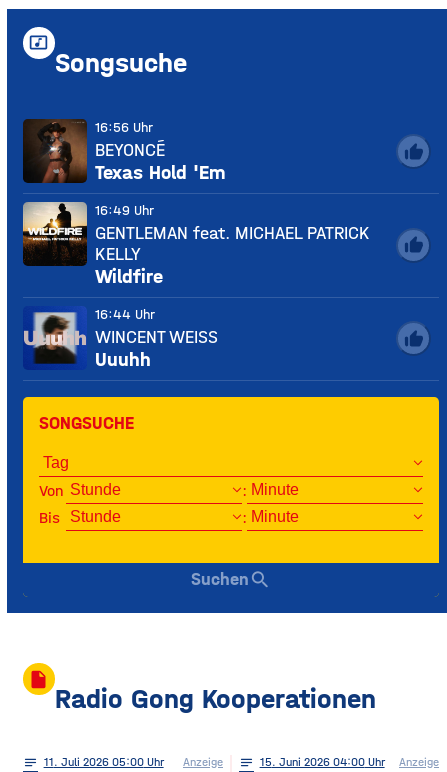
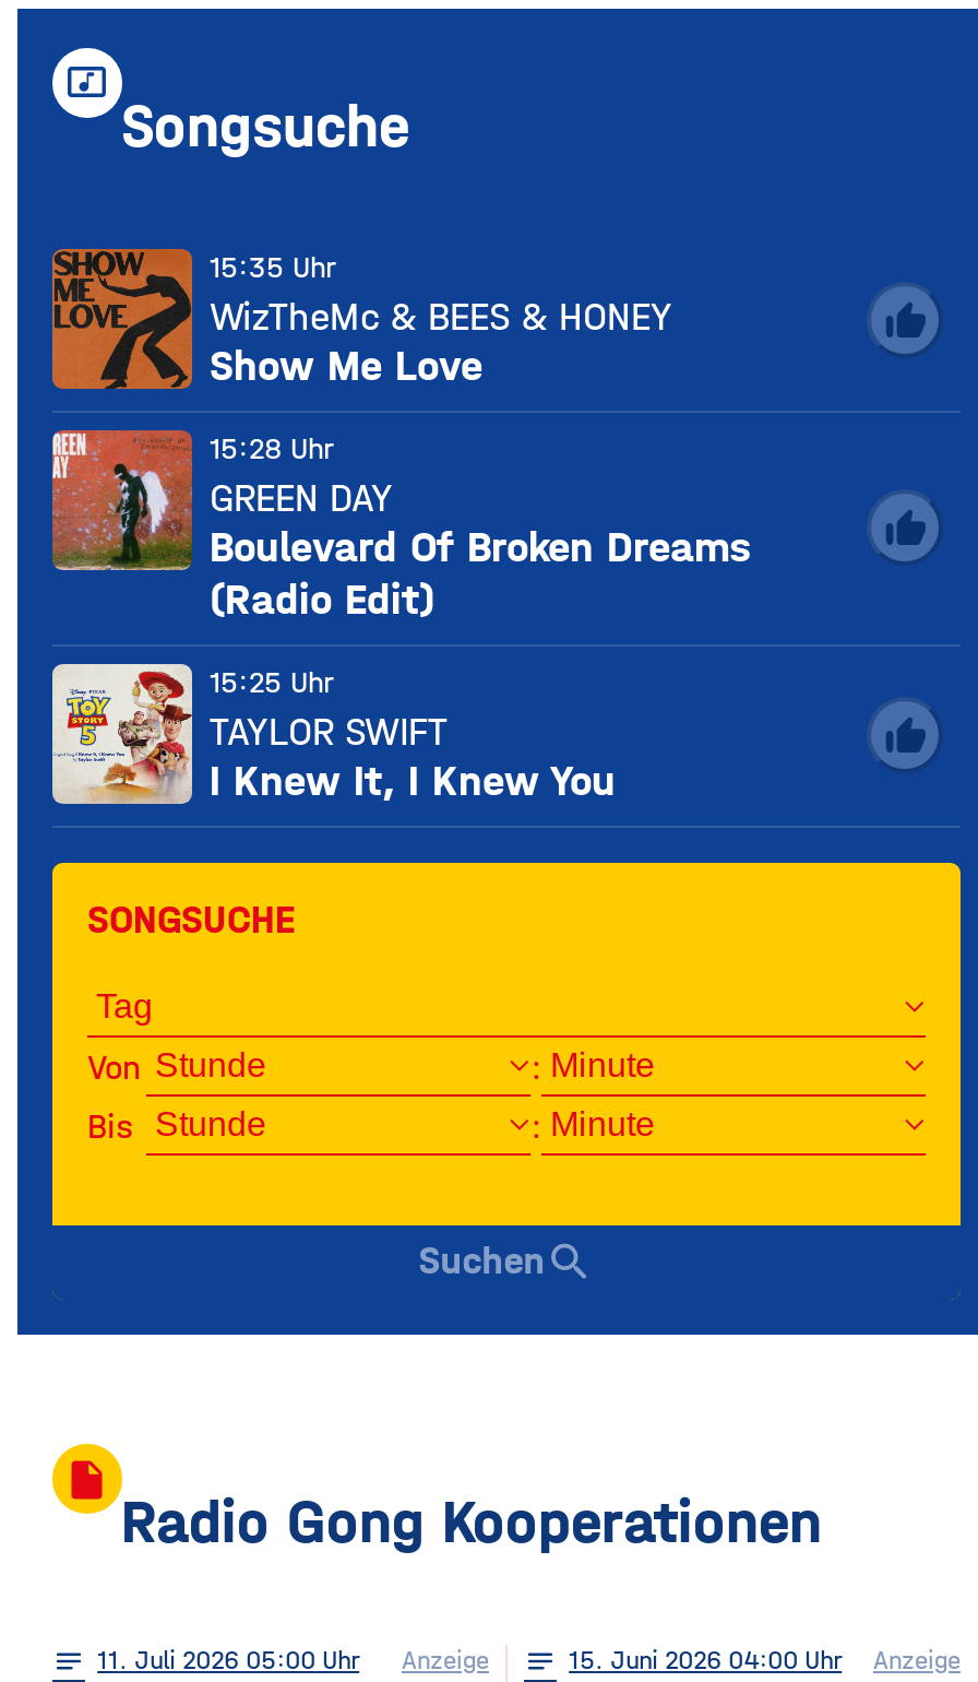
[22,118,225,184] [image] | 16:56 Uhr | BEYONCÉ | Texas Hold 'Em -> [50,247,672,391] [image] | 15:35 Uhr | WizTheMc & BEES & HONEY | Show Me Love
[22,201,370,288] [image] | 16:49 Uhr | GENTLEMAN feat. MICHAEL PATRICK | KELLY | Wildfire -> [50,428,751,624] [image] | 15:28 Uhr | GREEN DAY | Boulevard Of Broken Dreams | (Radio Edit)
[23,306,218,371] [image] | 16:44 Uhr | WINCENT WEISS | Uuuhh -> [50,662,616,806] [image] | 15:25 Uhr | TAYLOR SWIFT | I Knew It, I Knew You

